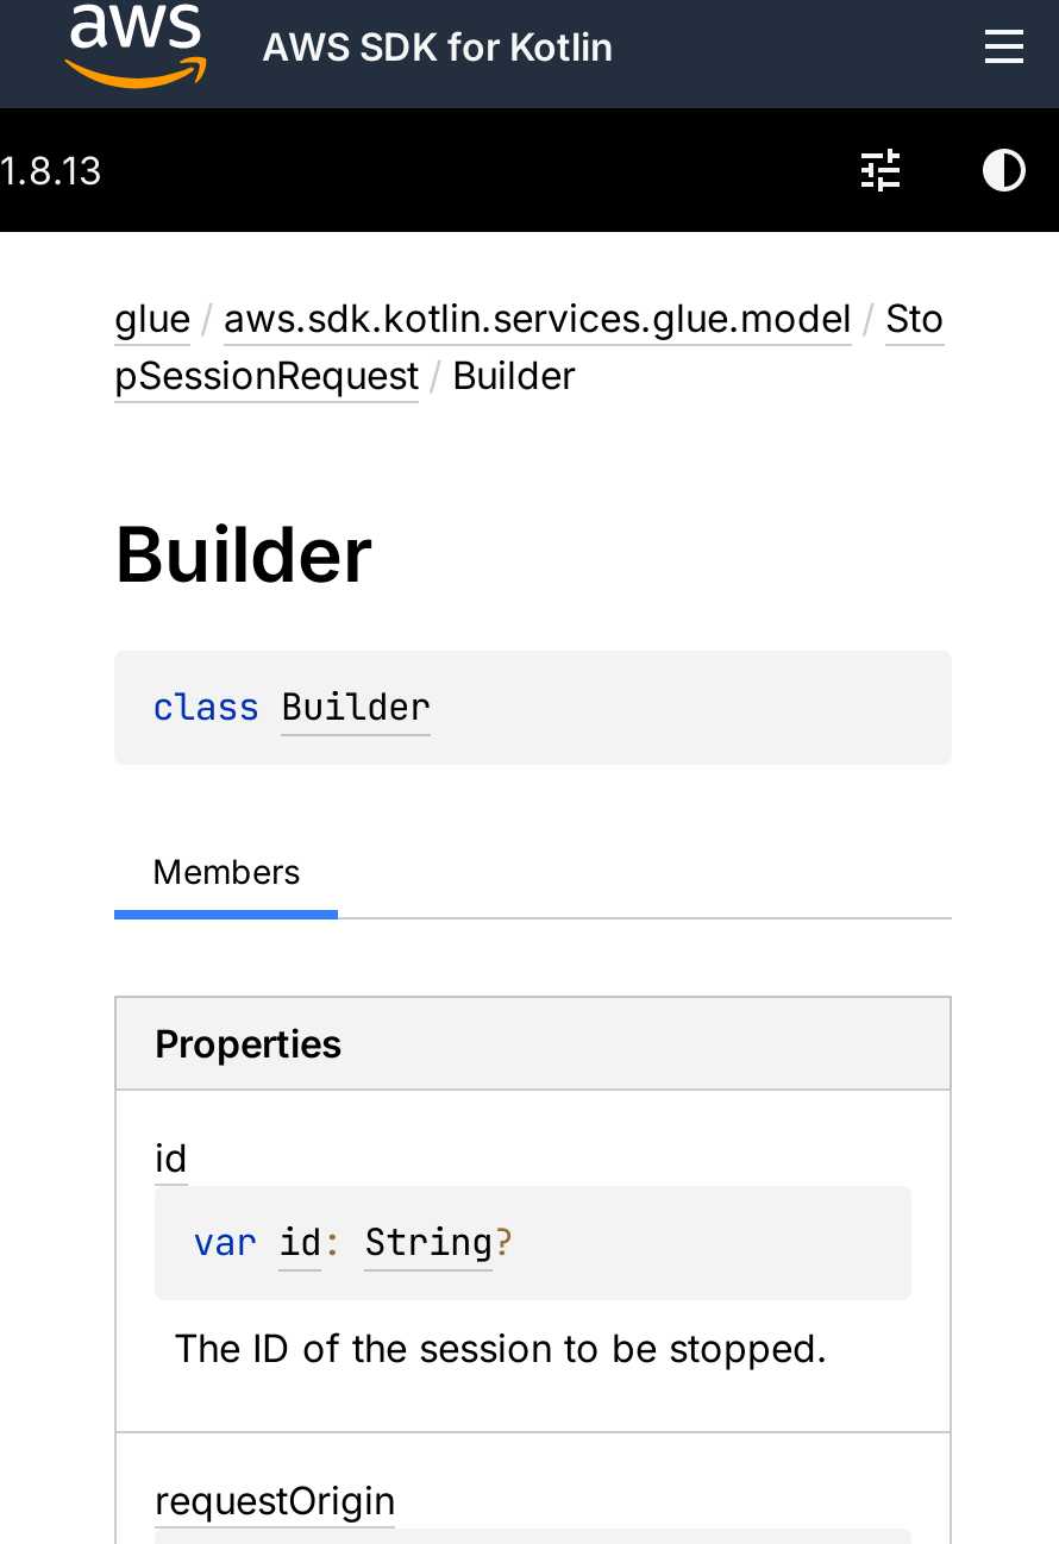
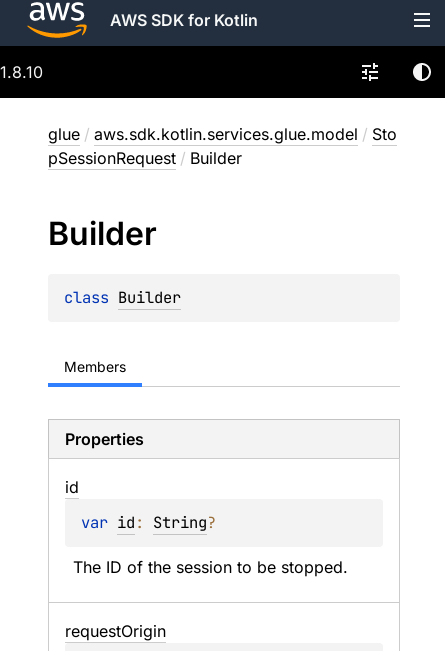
[0,146,102,194] 1.8.13 -> [0,62,43,82] 1.8.10

